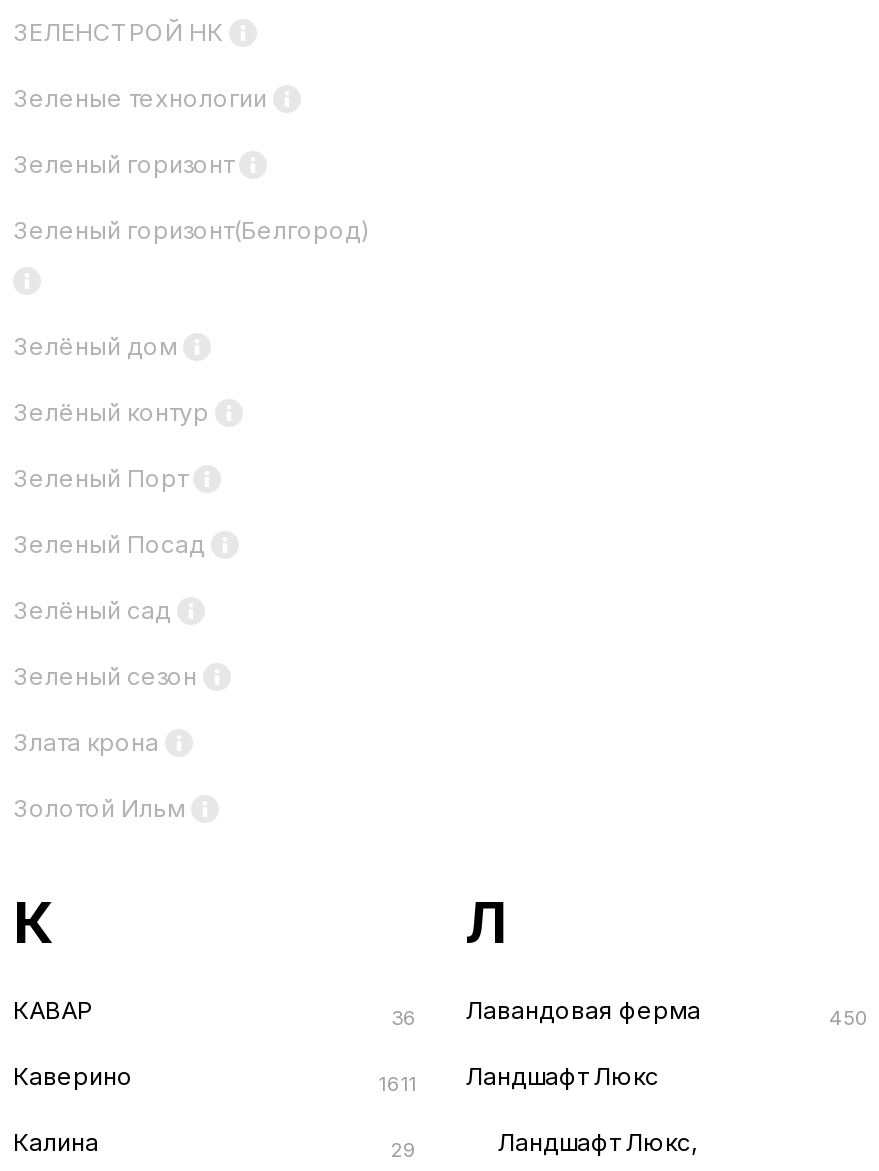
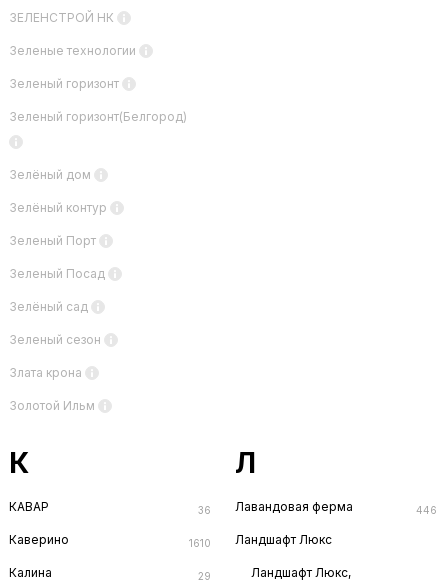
[829,1005,869,1029] 450 -> [416,504,437,516] 446
[379,1061,659,1095] 1611 Ландшафт Люкс -> [189,532,332,549] 1610 Ландшафт Люкс

